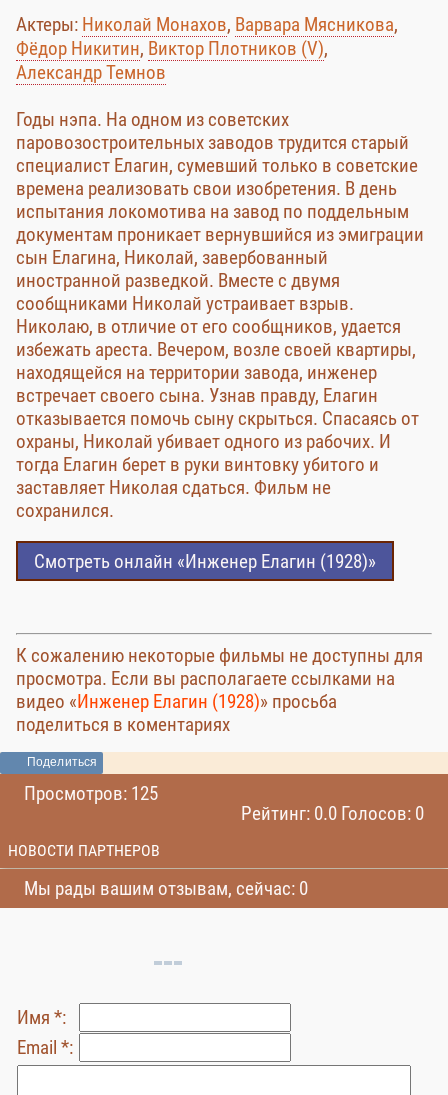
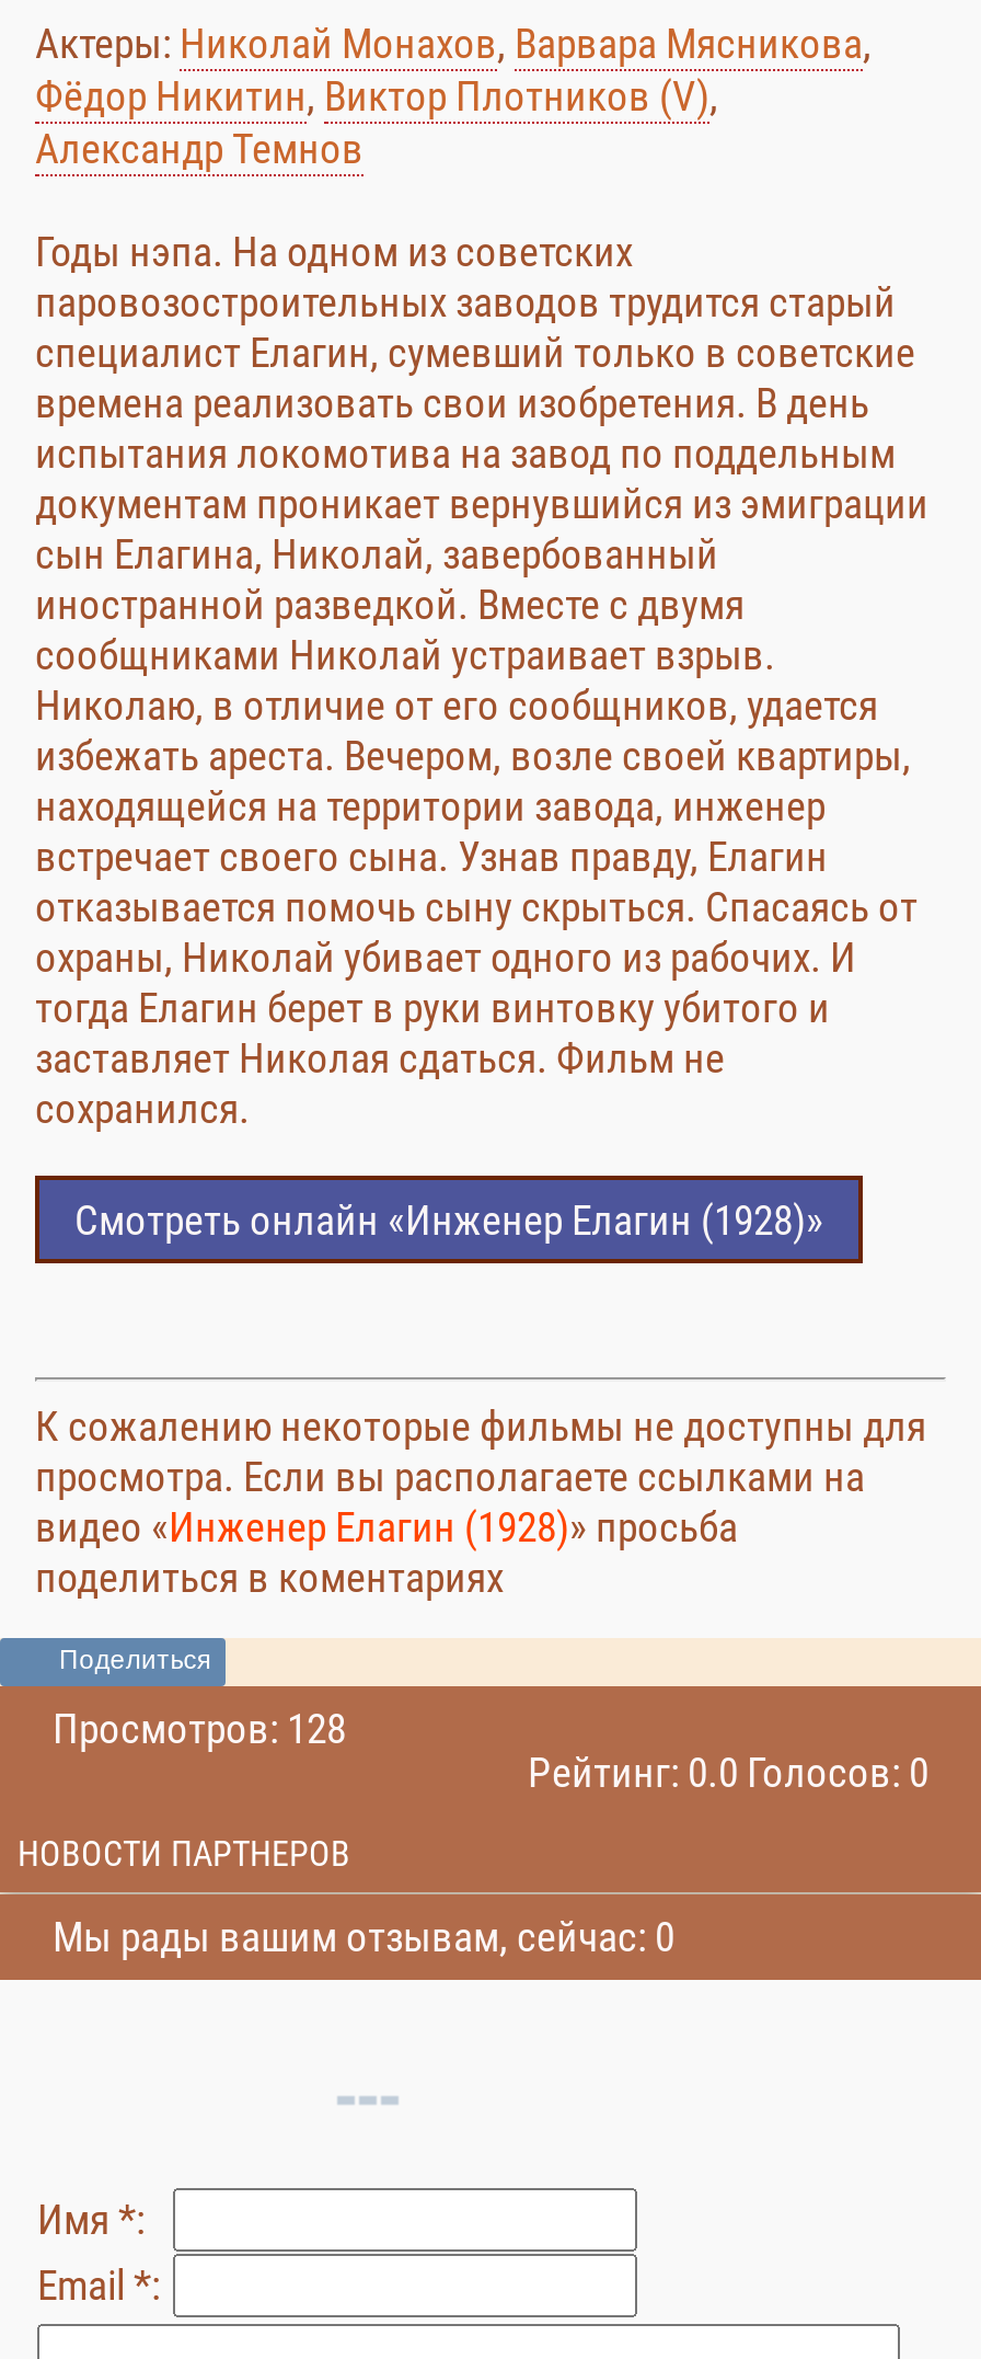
[24,782,158,805] Просмотров: 125 -> [53,1704,346,1755] Просмотров: 128

